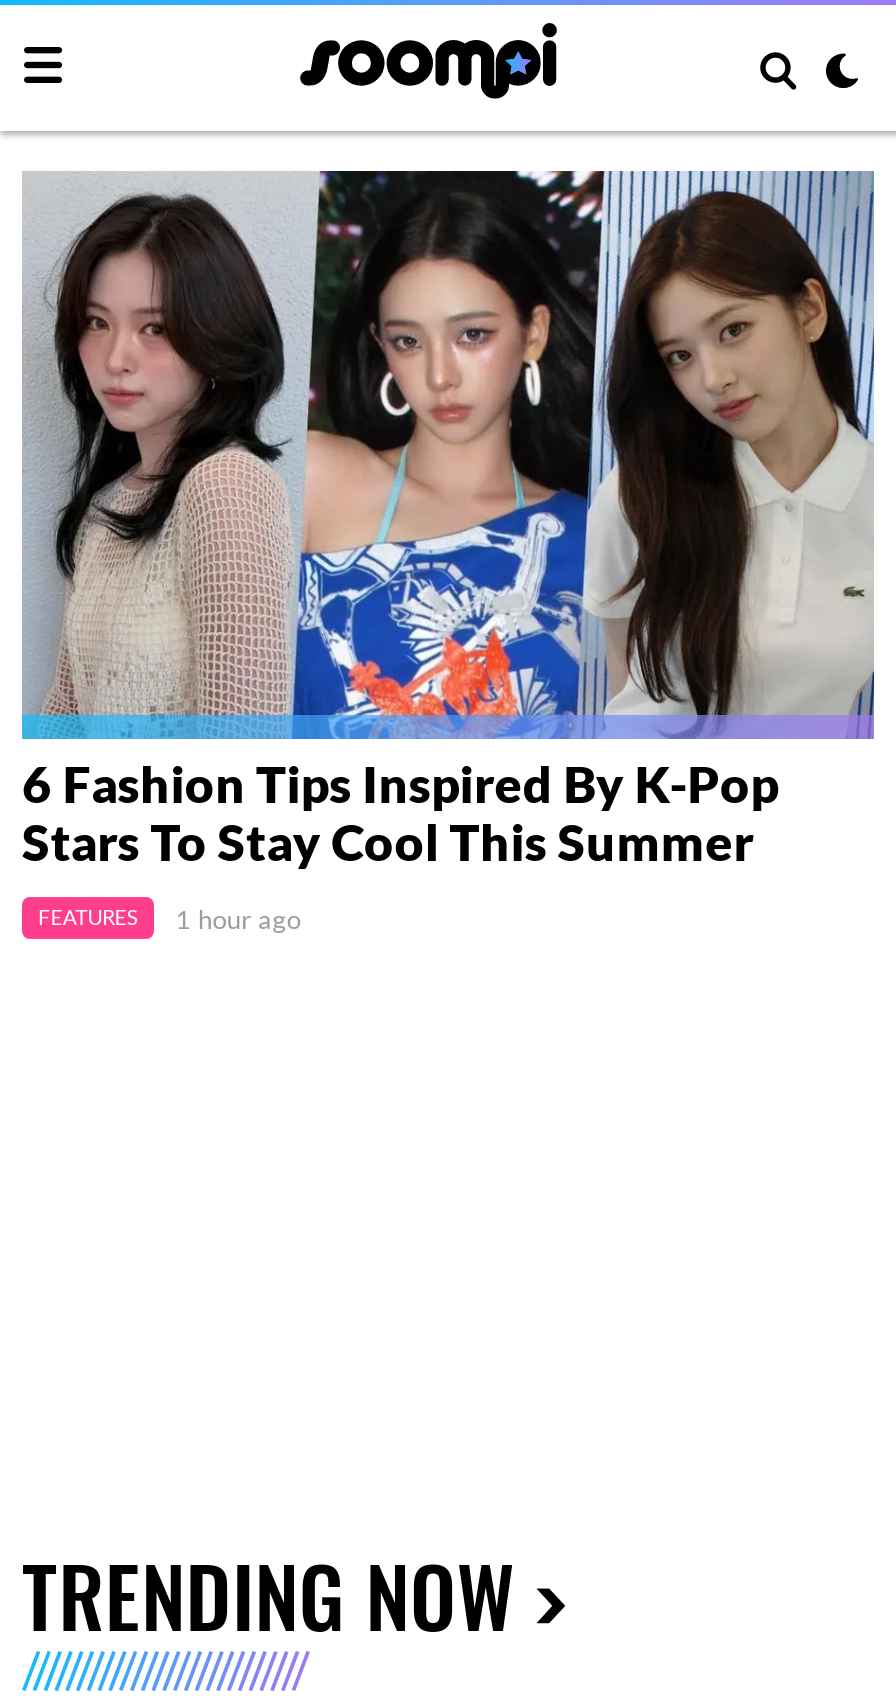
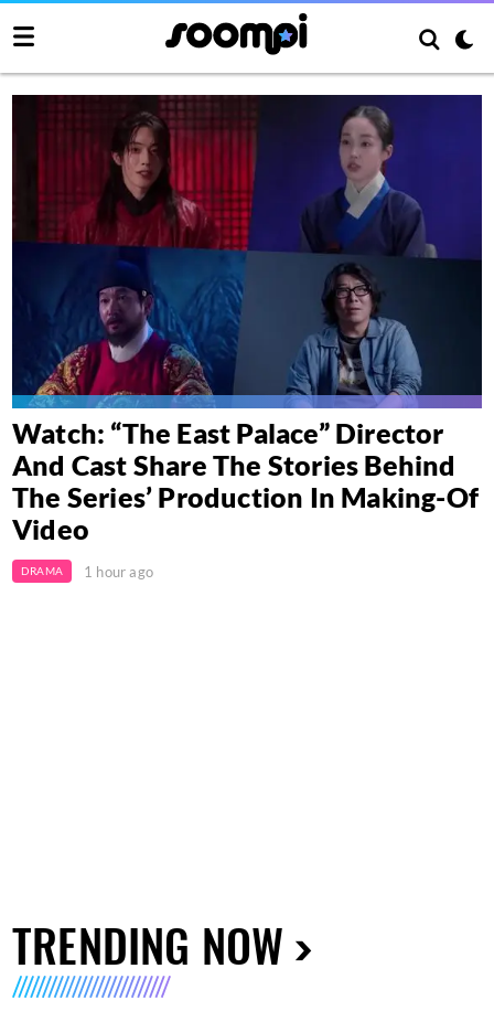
[22,169,876,870] [image] | 6 Fashion Tips Inspired By K-Pop | Stars To Stay Cool This Summer -> [11,94,483,545] [image] | Watch: “The East Palace” Director | And Cast Share The Stories Behind | The Series’ Production In Making-Of | Video
[38,904,137,928] FEATURES -> [21,564,63,577] DRAMA

